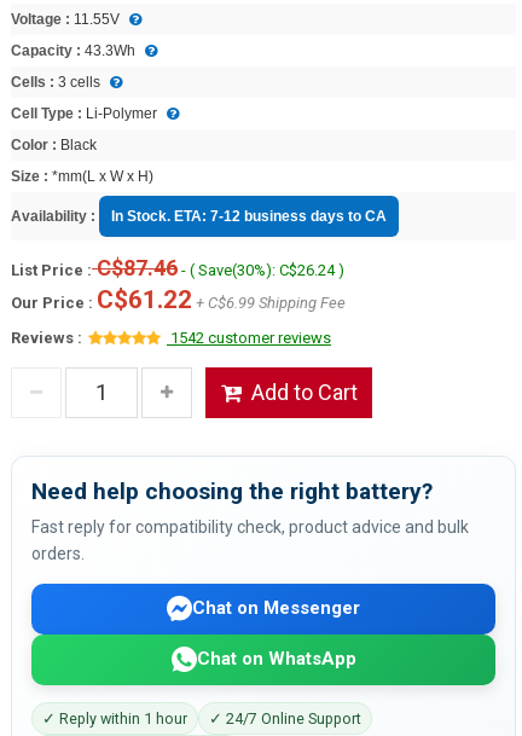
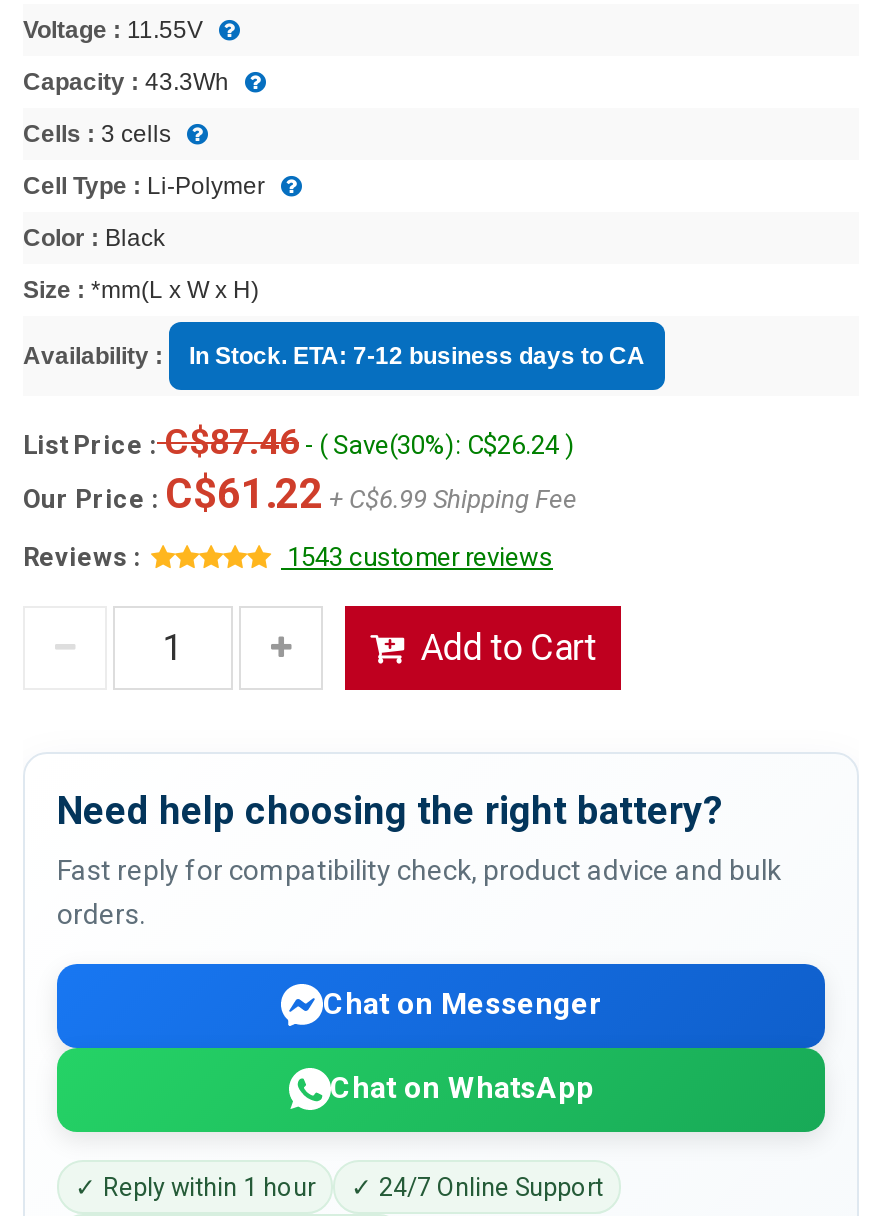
[167,329,331,347] 1542 customer reviews -> [281,542,553,572] 1543 customer reviews

